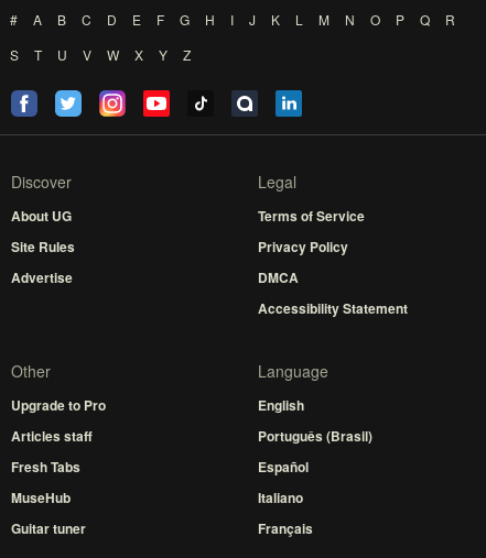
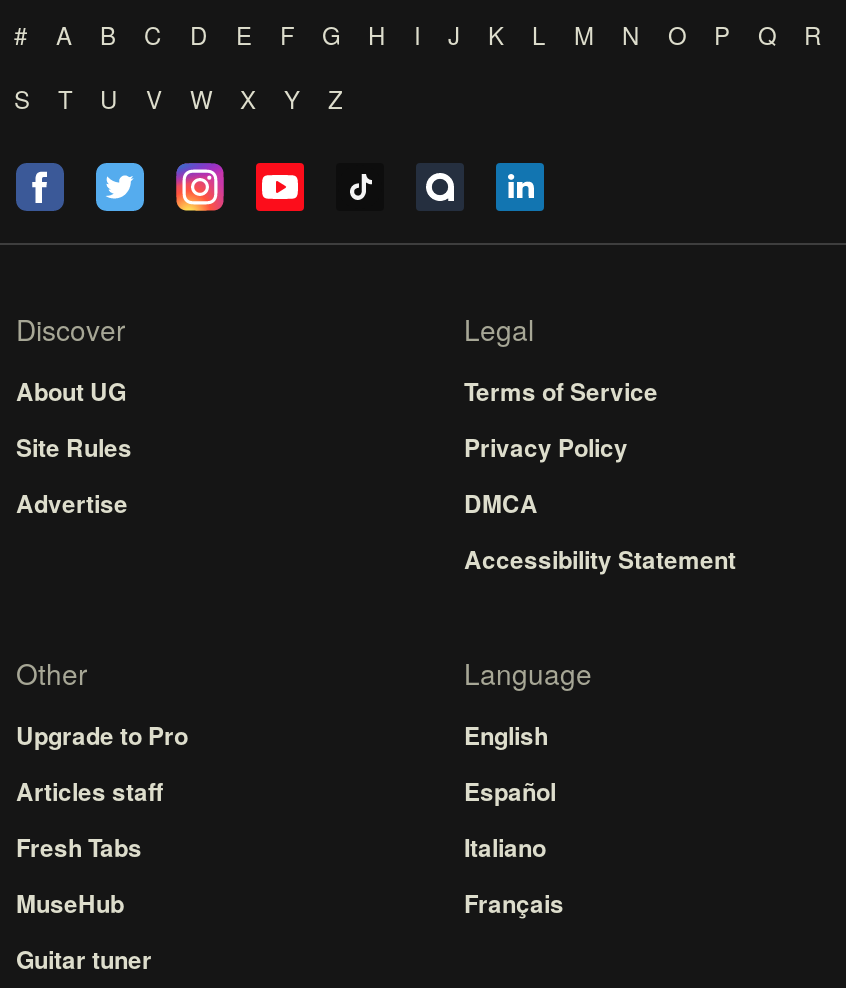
[258,426,372,446] Português (Brasil) -> none
moved [258,457,313,538] -> [464,773,564,921]: Español | Italiano | Français

